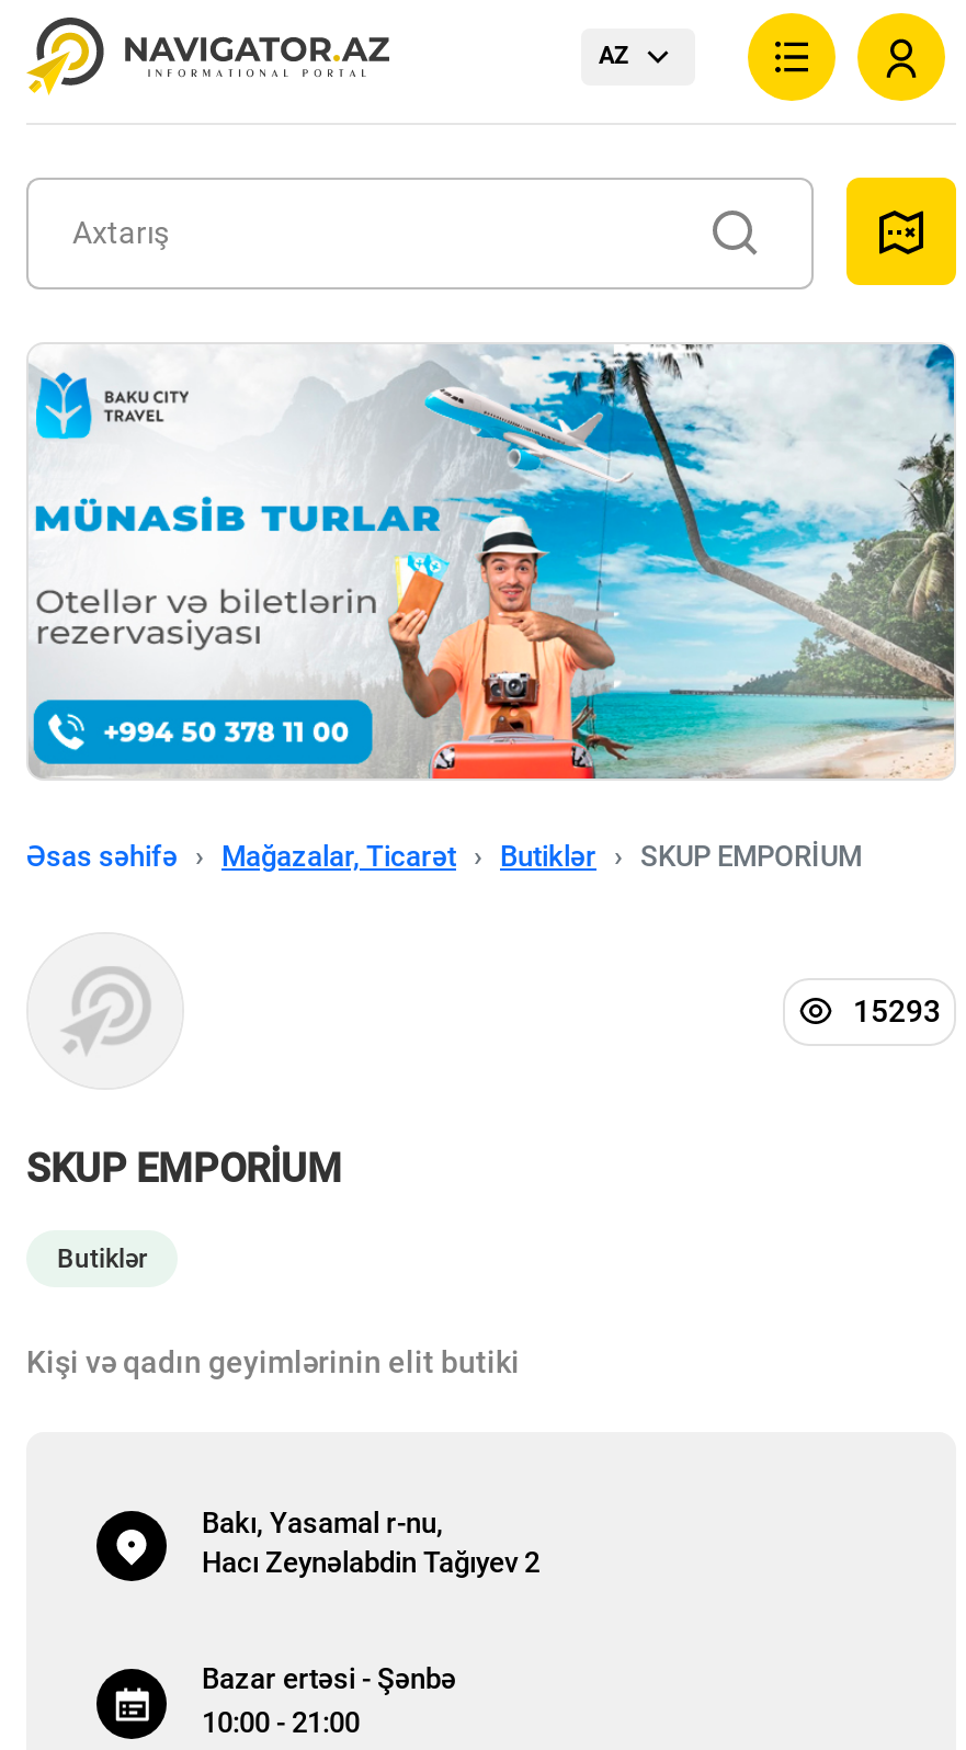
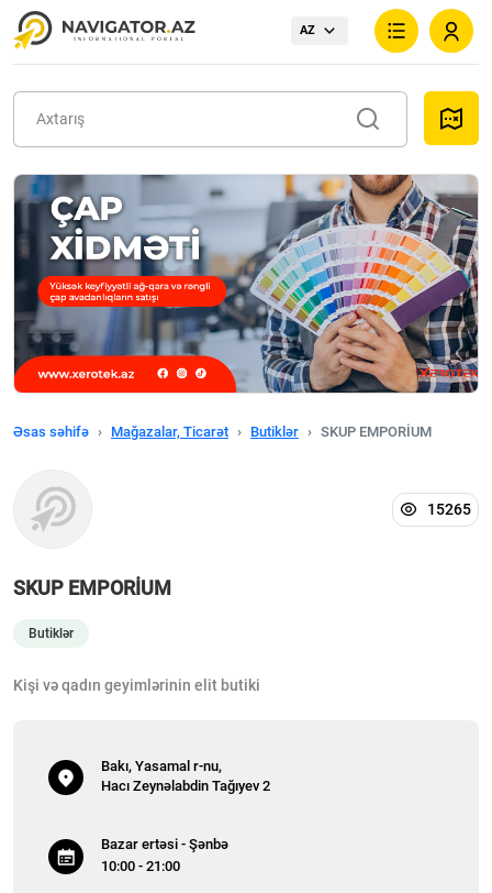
[29,344,956,781] [image] -> [13,174,479,394] [image]
[853,992,941,1027] 15293 -> [427,500,471,517] 15265

